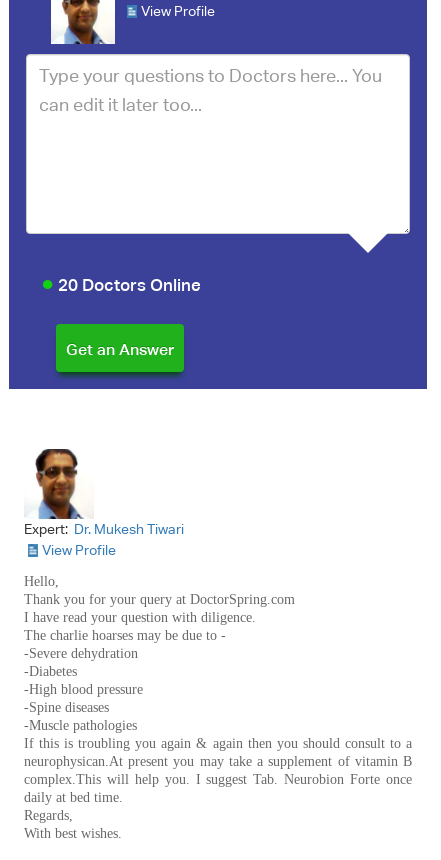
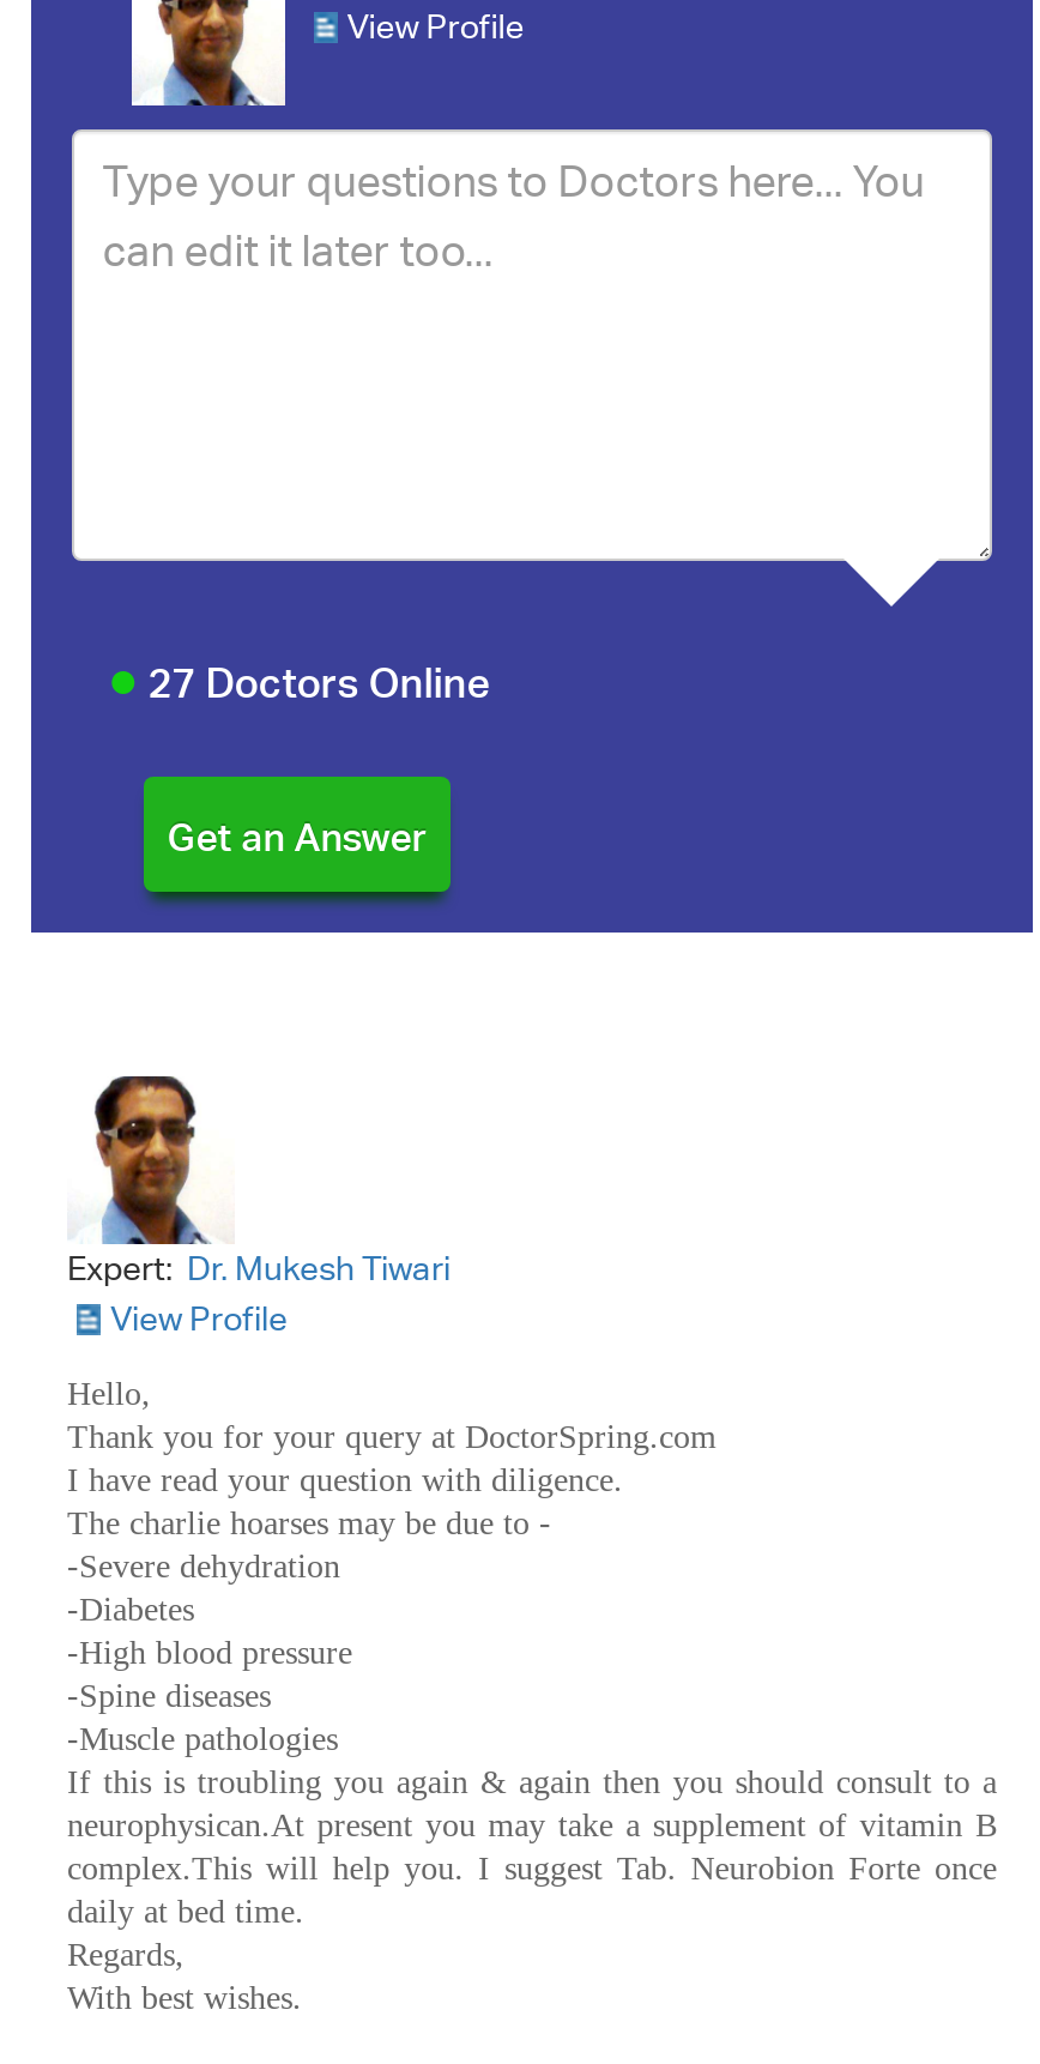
[54,275,201,295] 20 Doctors Online -> [139,660,491,708] 27 Doctors Online

